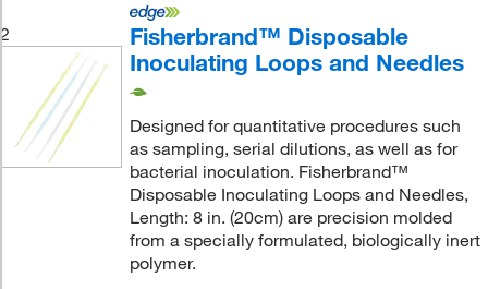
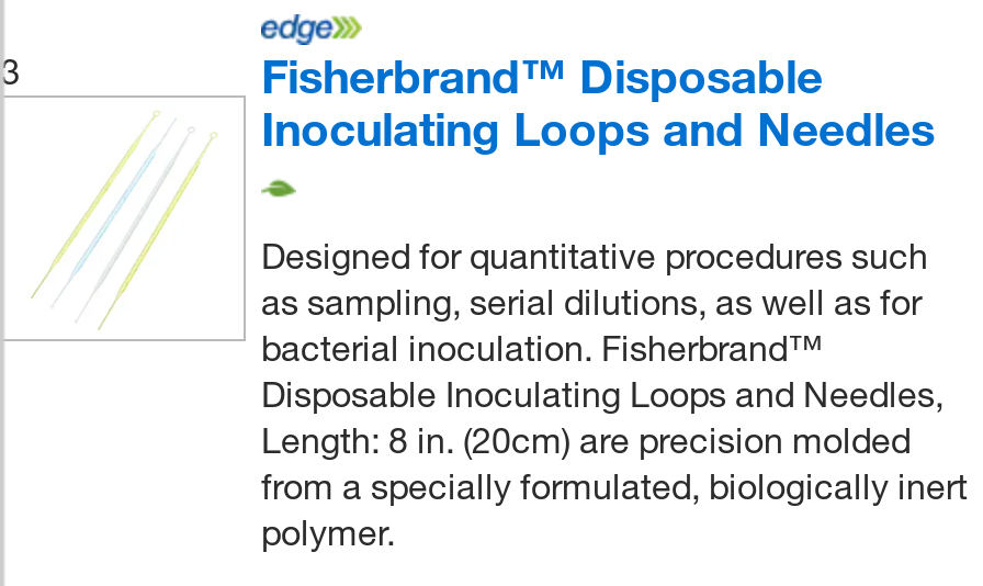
[0,23,10,45] 2 -> [0,49,20,93] 3

